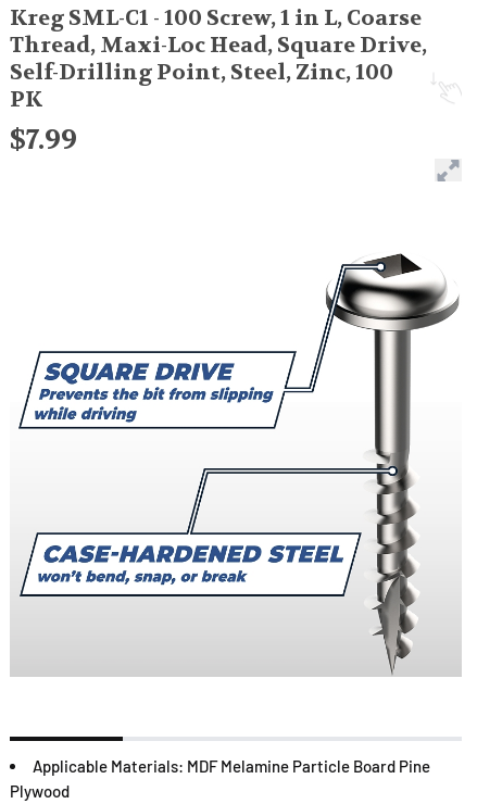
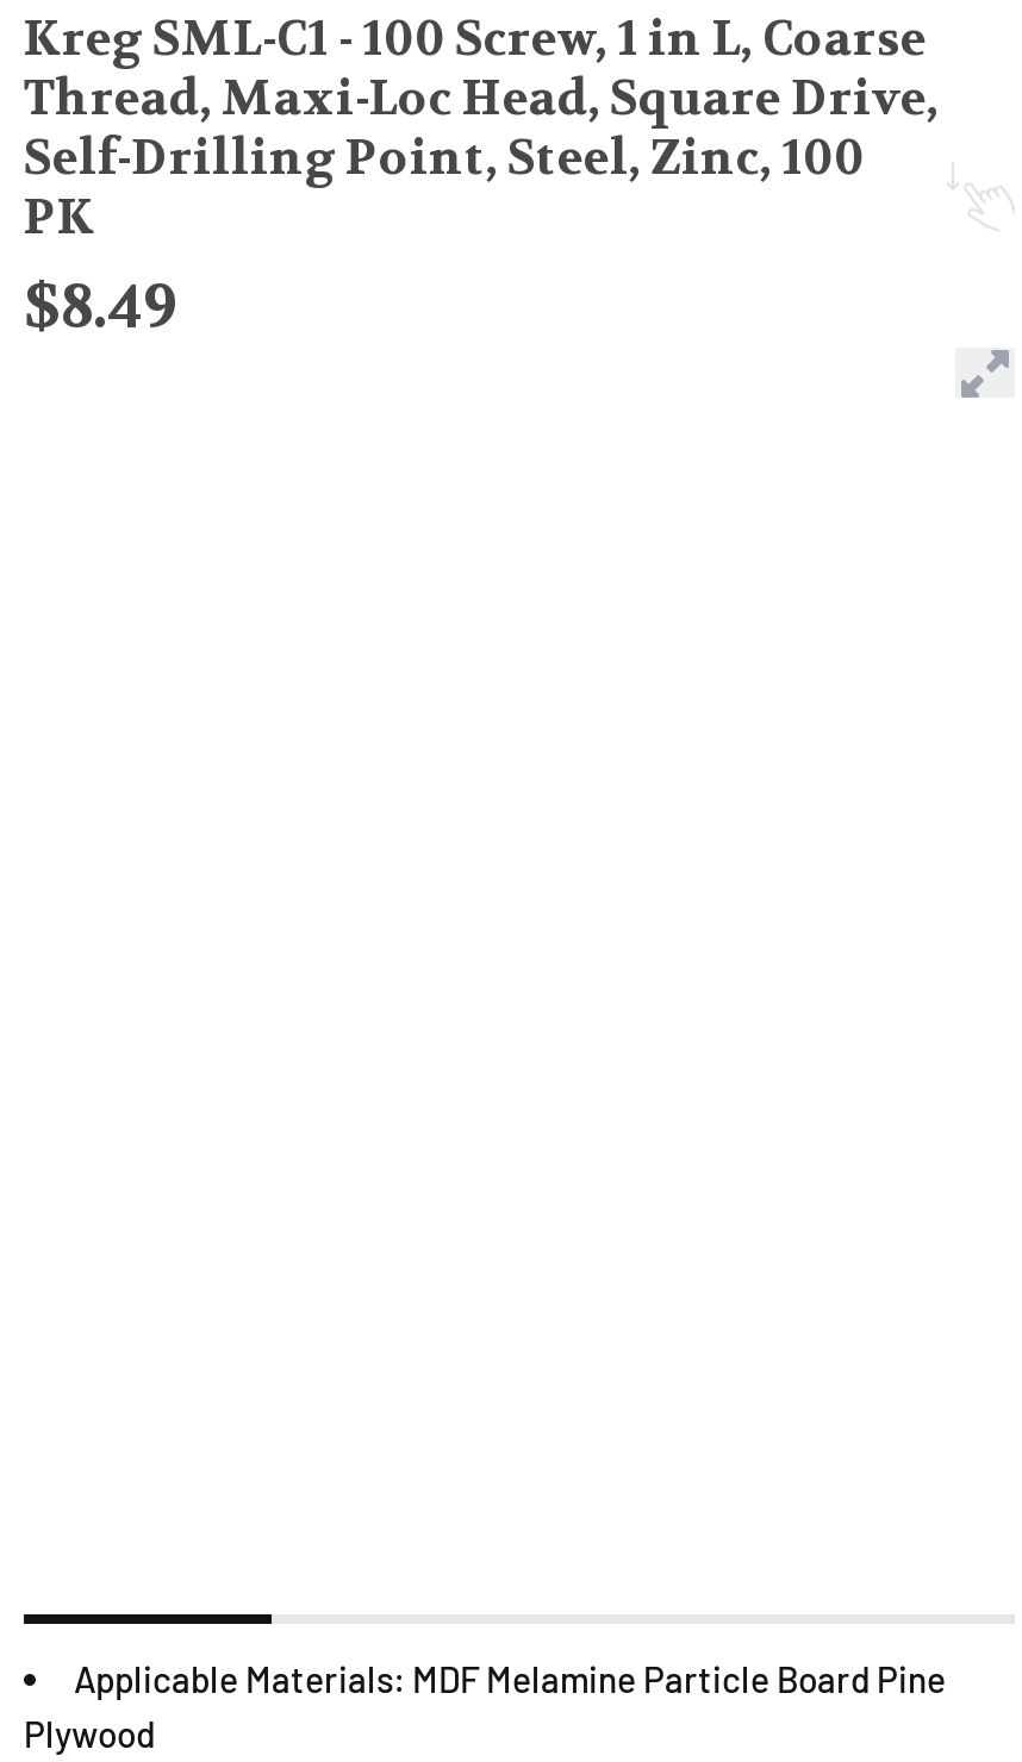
[10,123,77,158] $7.99 -> [24,269,179,345] $8.49
[10,252,462,677] [image] -> none

